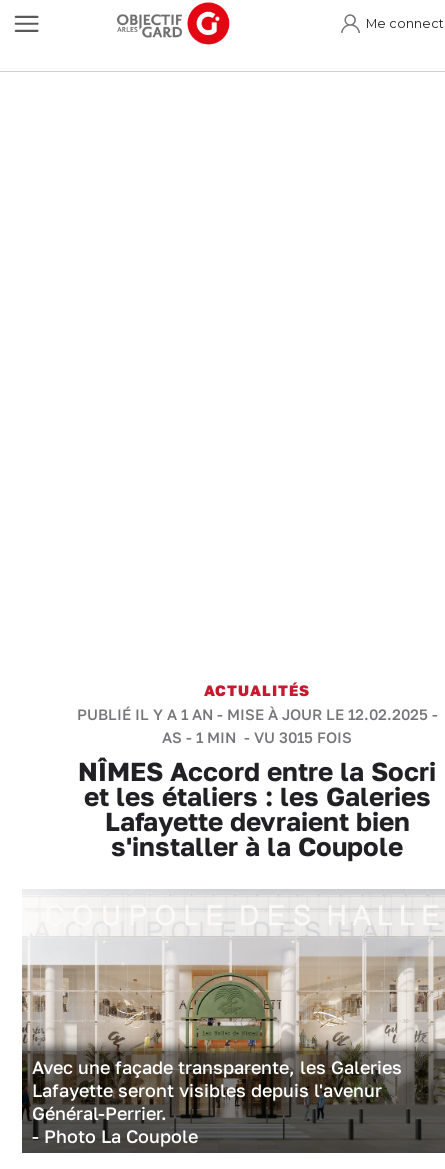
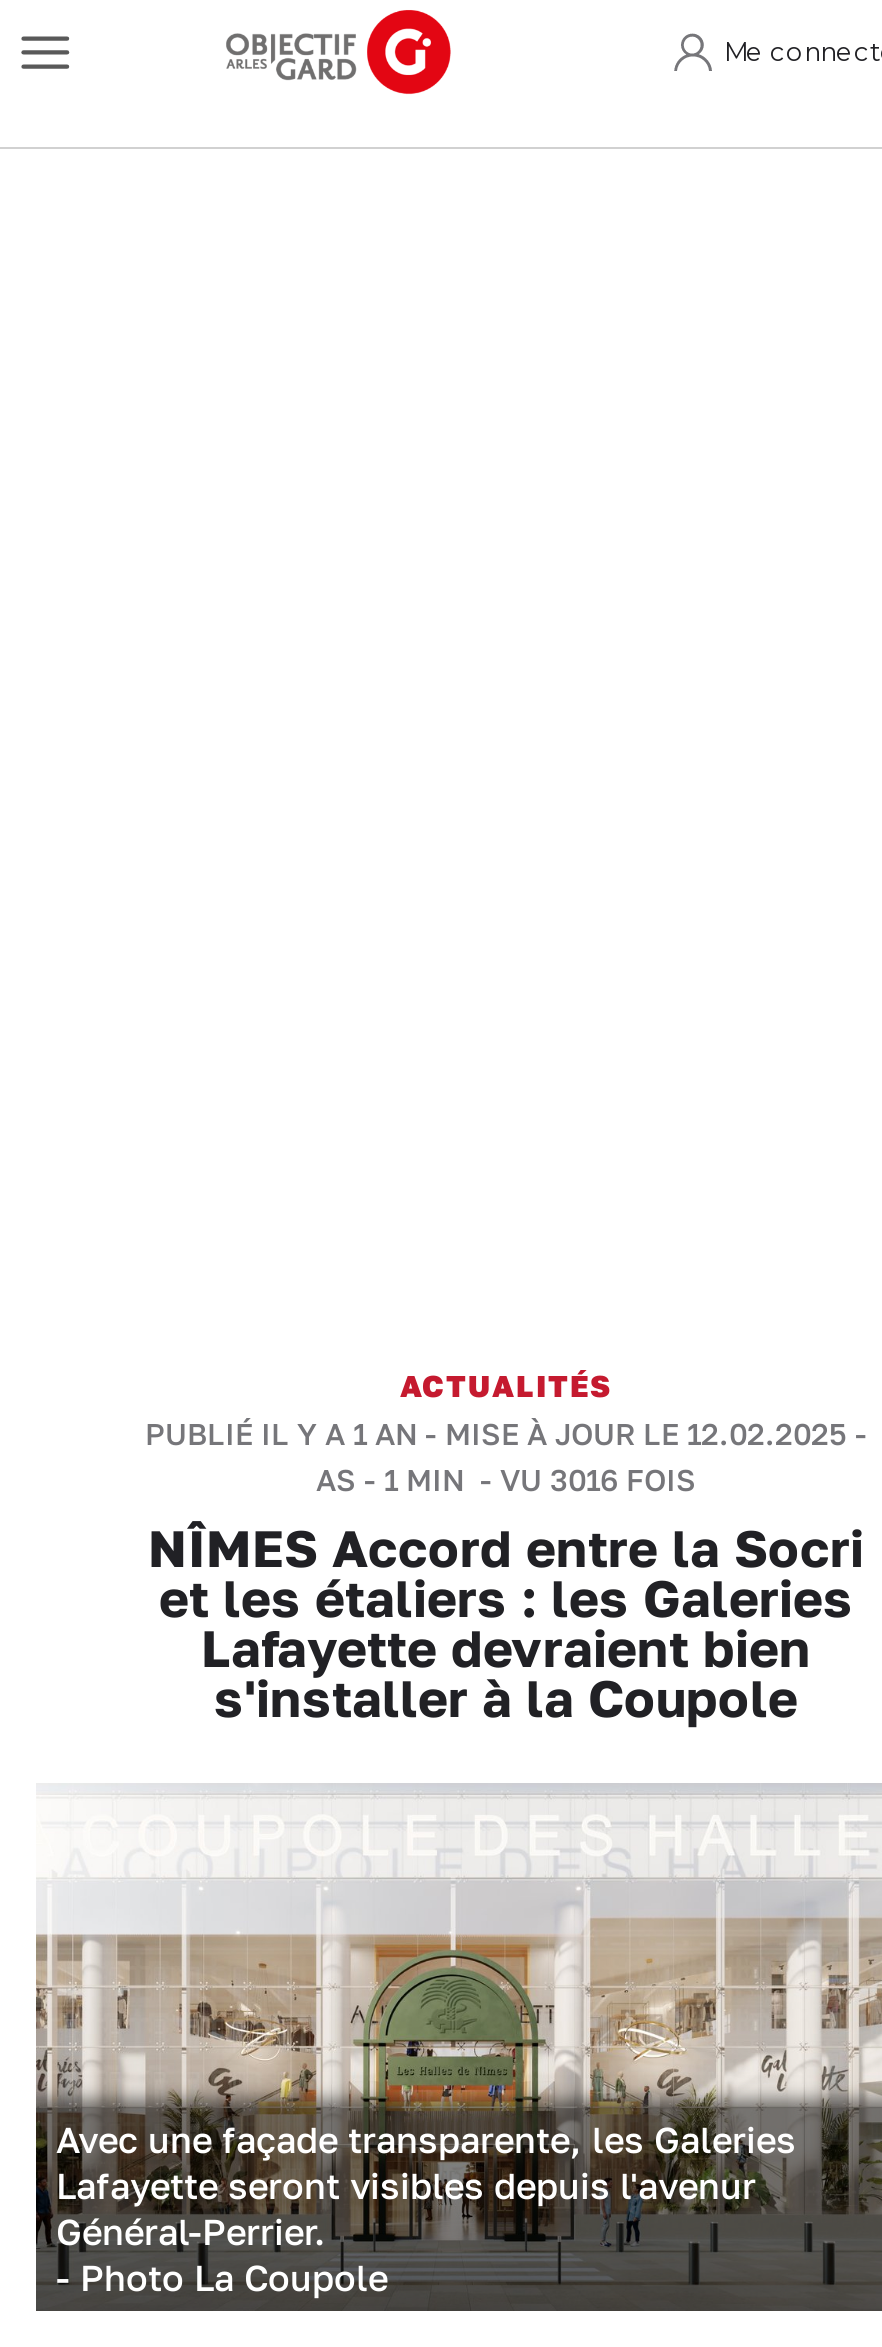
[162,728,352,746] AS - 1 MIN - VU 3015 FOIS -> [316,1461,696,1497] AS - 1 MIN - VU 3016 FOIS

